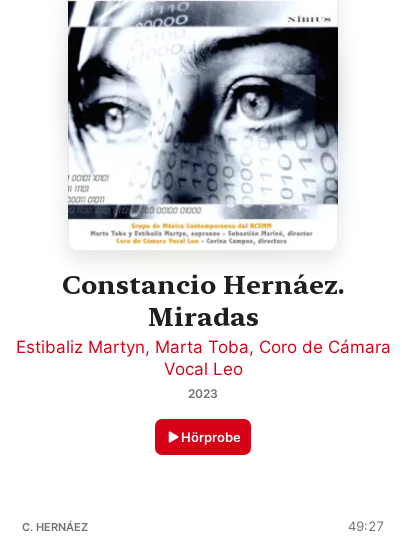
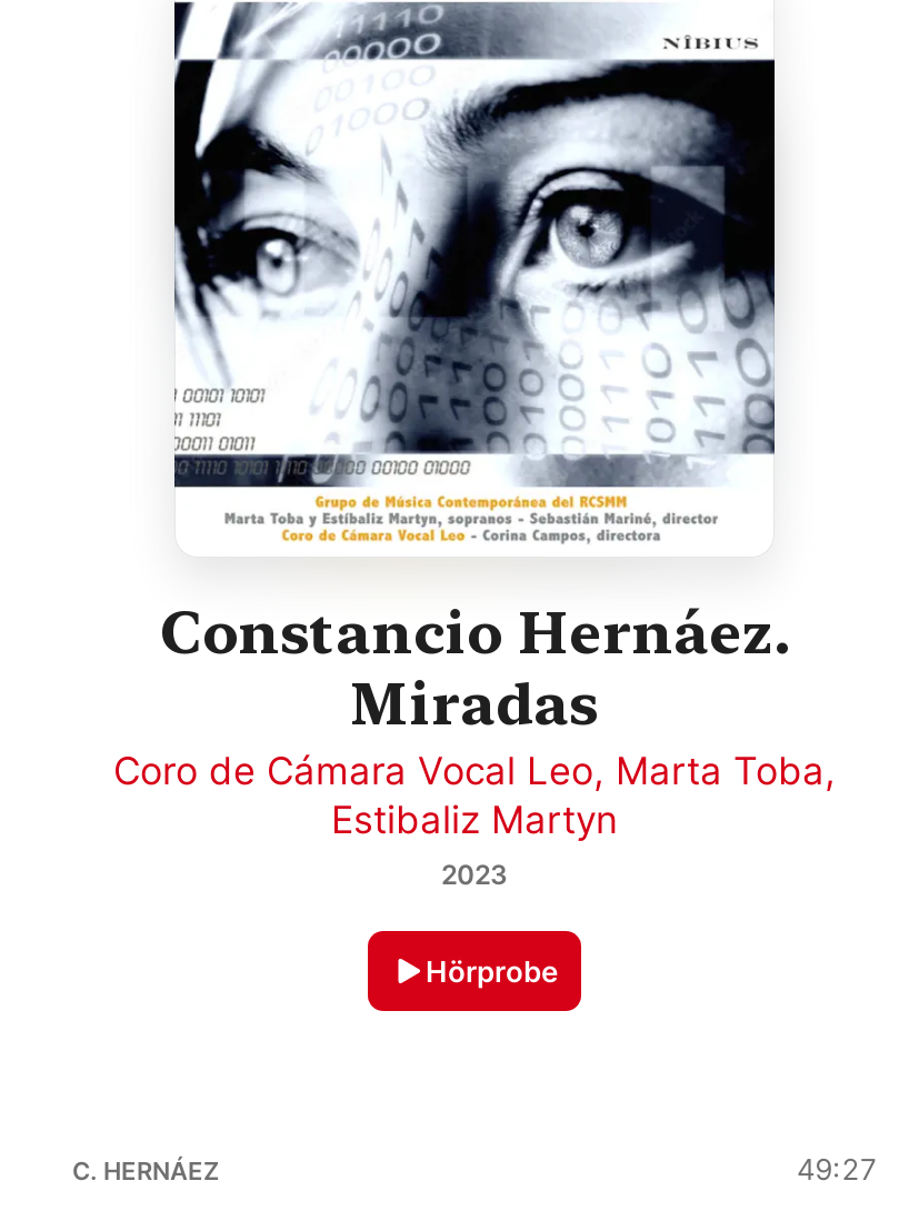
[15,337,390,379] Estibaliz Martyn, Marta Toba, Coro de Cámara | Vocal Leo -> [113,750,836,843] Coro de Cámara Vocal Leo, Marta Toba, | Estibaliz Martyn

